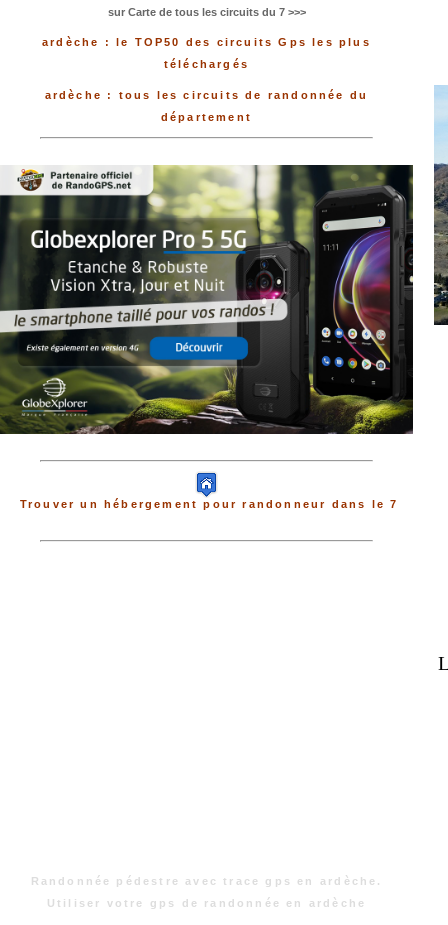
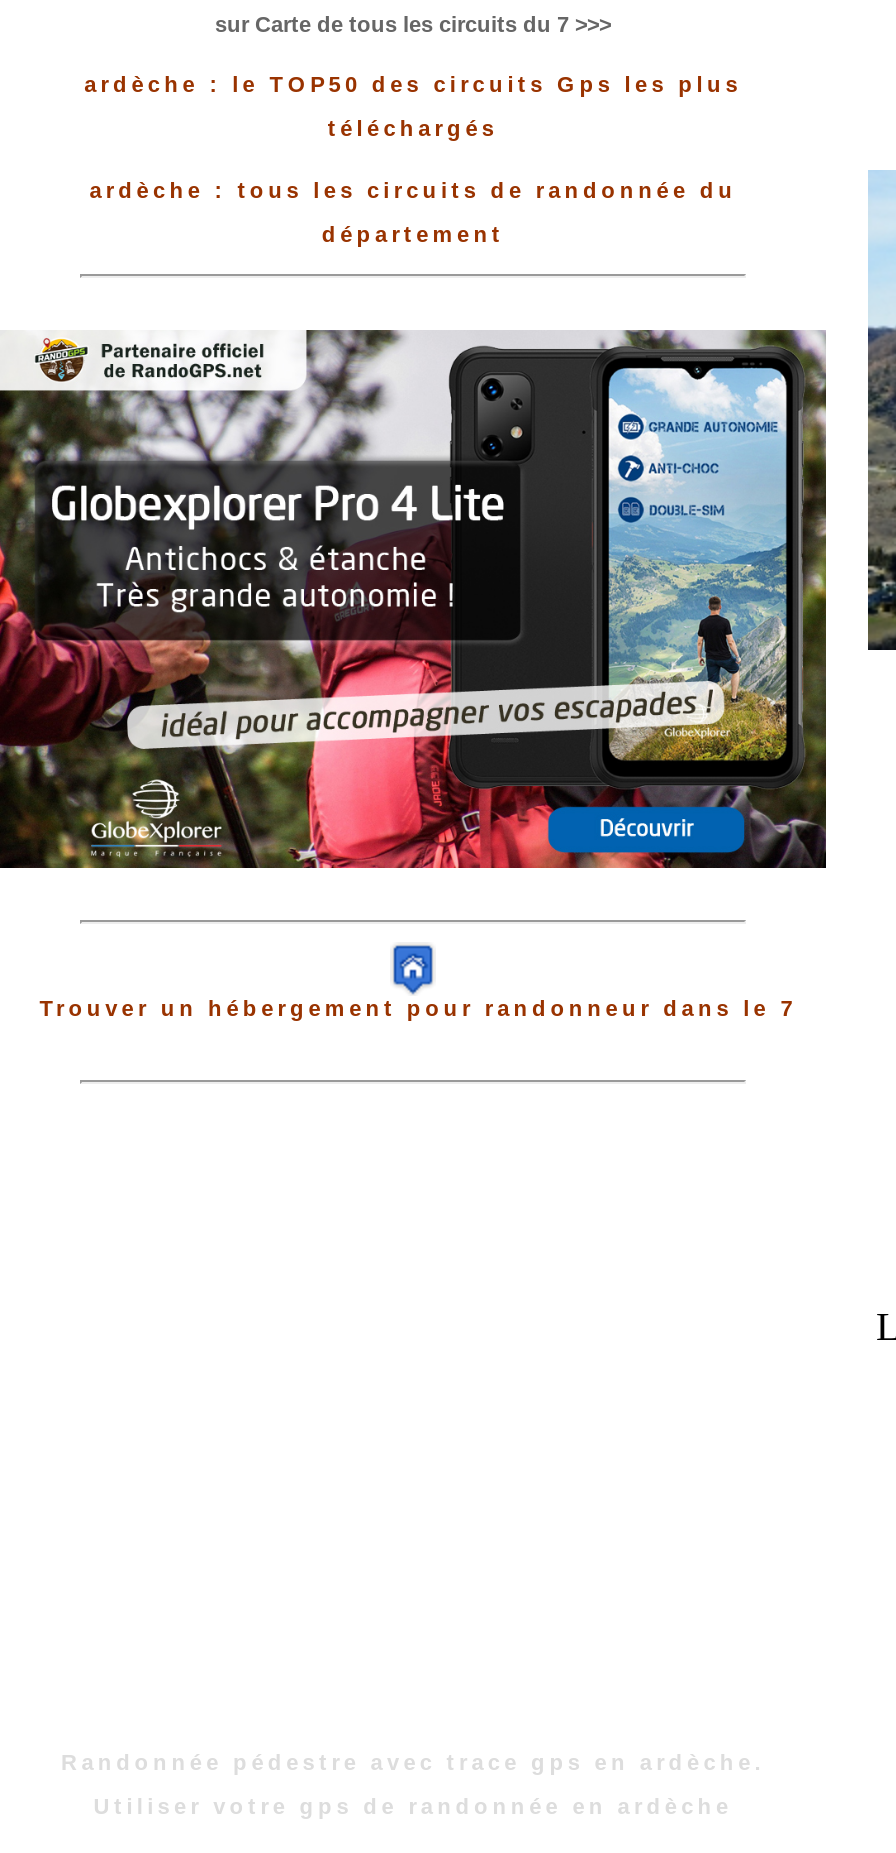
[3,164,414,435] [image] -> [6,328,828,870] [image]

